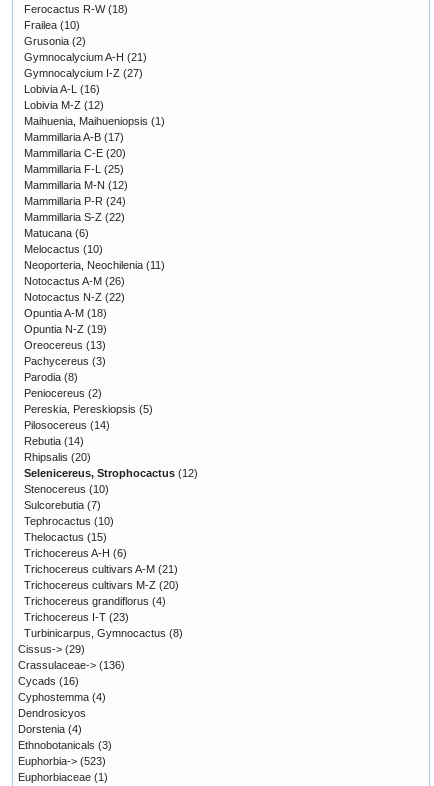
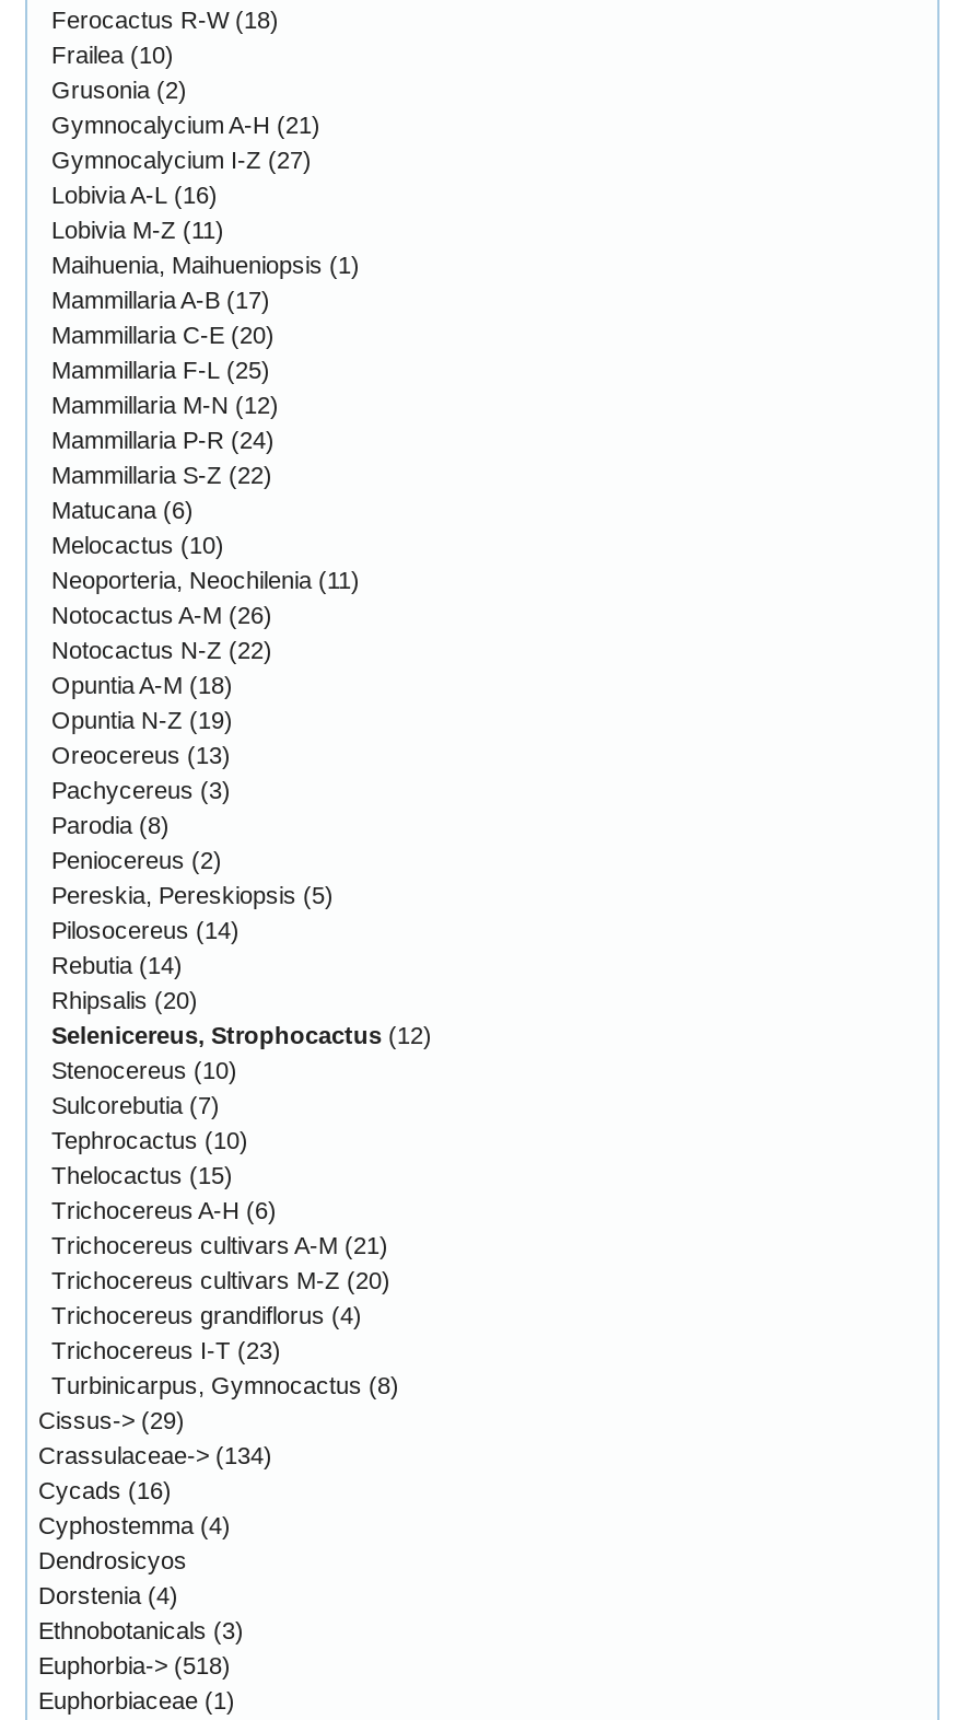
[24,99,104,111] Lobivia M-Z (12) -> [51,216,224,242] Lobivia M-Z (11)
[18,659,125,671] Crassulaceae-> (136) -> [38,1442,272,1468] Crassulaceae-> (134)
[18,755,106,767] Euphorbia-> (523) -> [38,1652,231,1678] Euphorbia-> (518)

